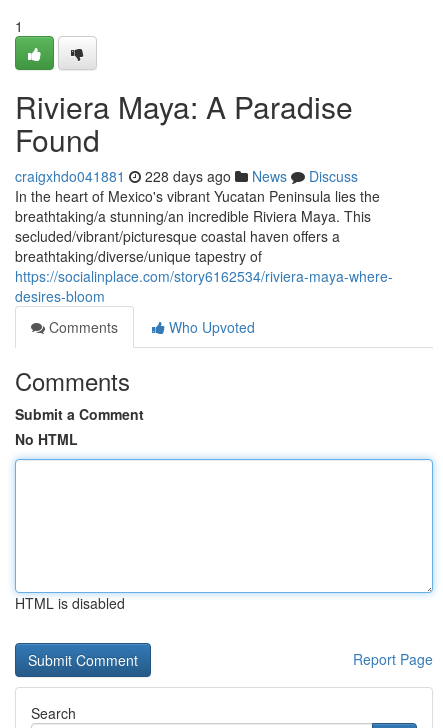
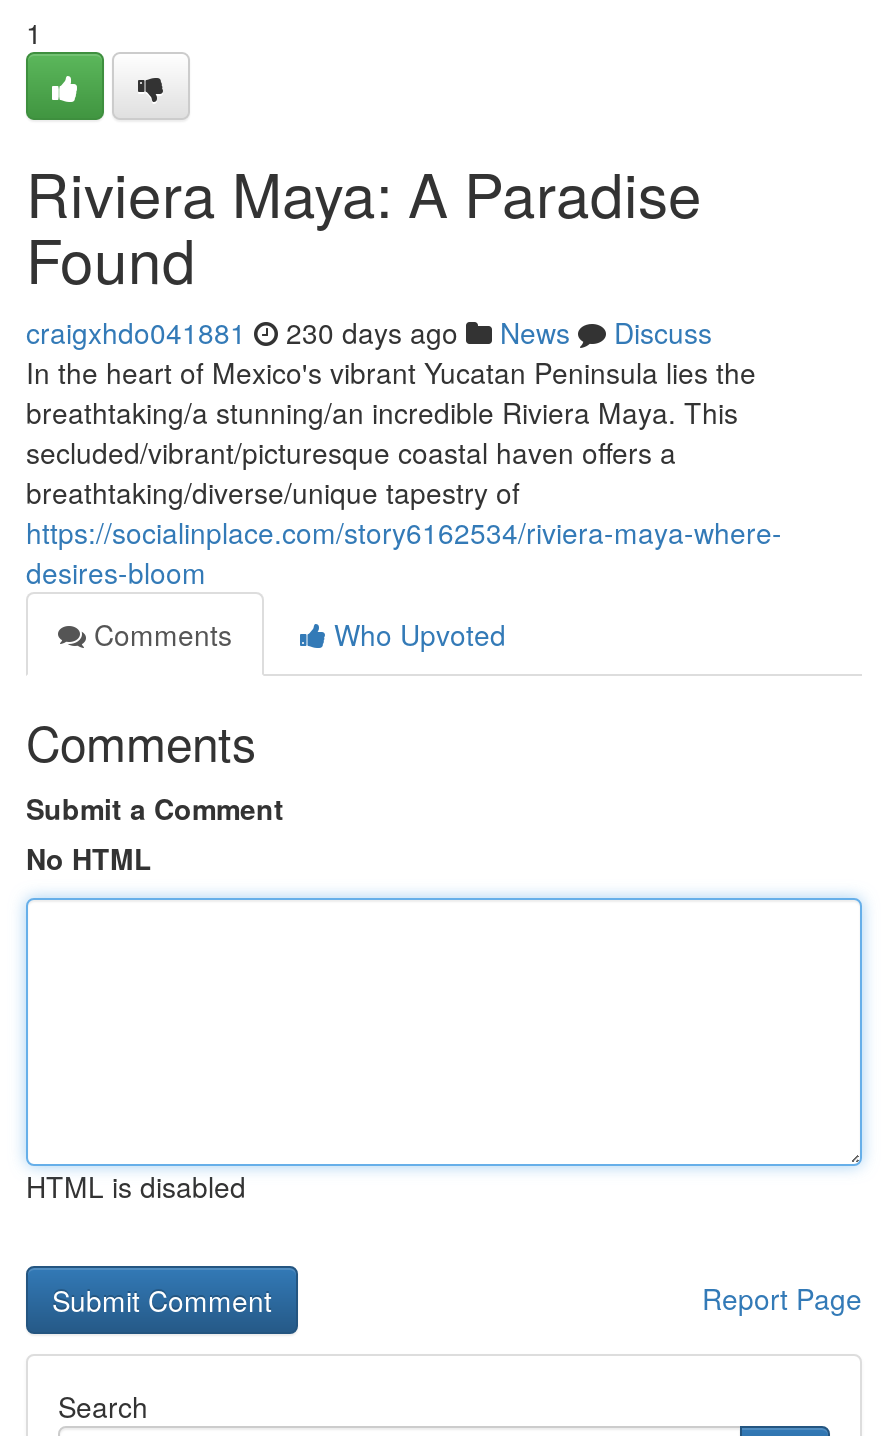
[15,166,358,186] craigxhdo041881 228 days ago News Discuss -> [26,312,712,352] craigxhdo041881 230 days ago News Discuss

